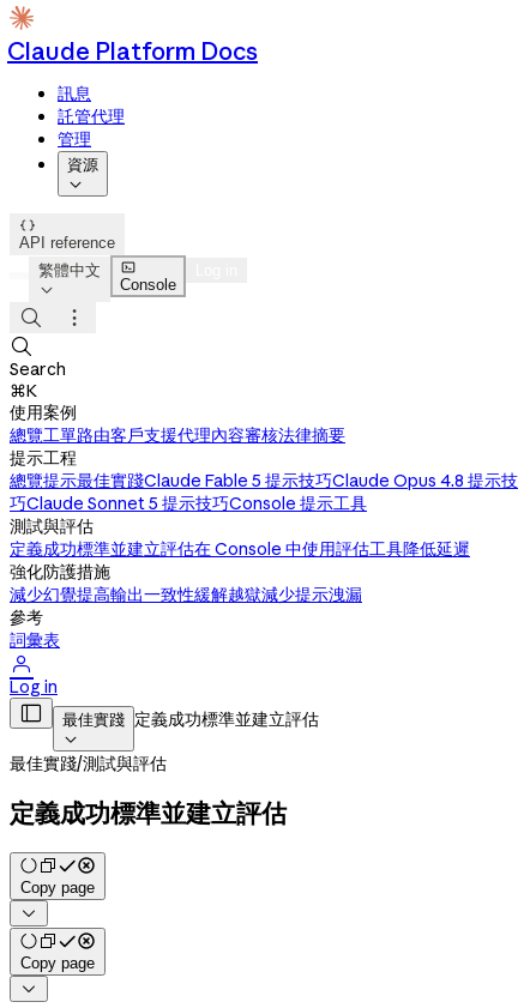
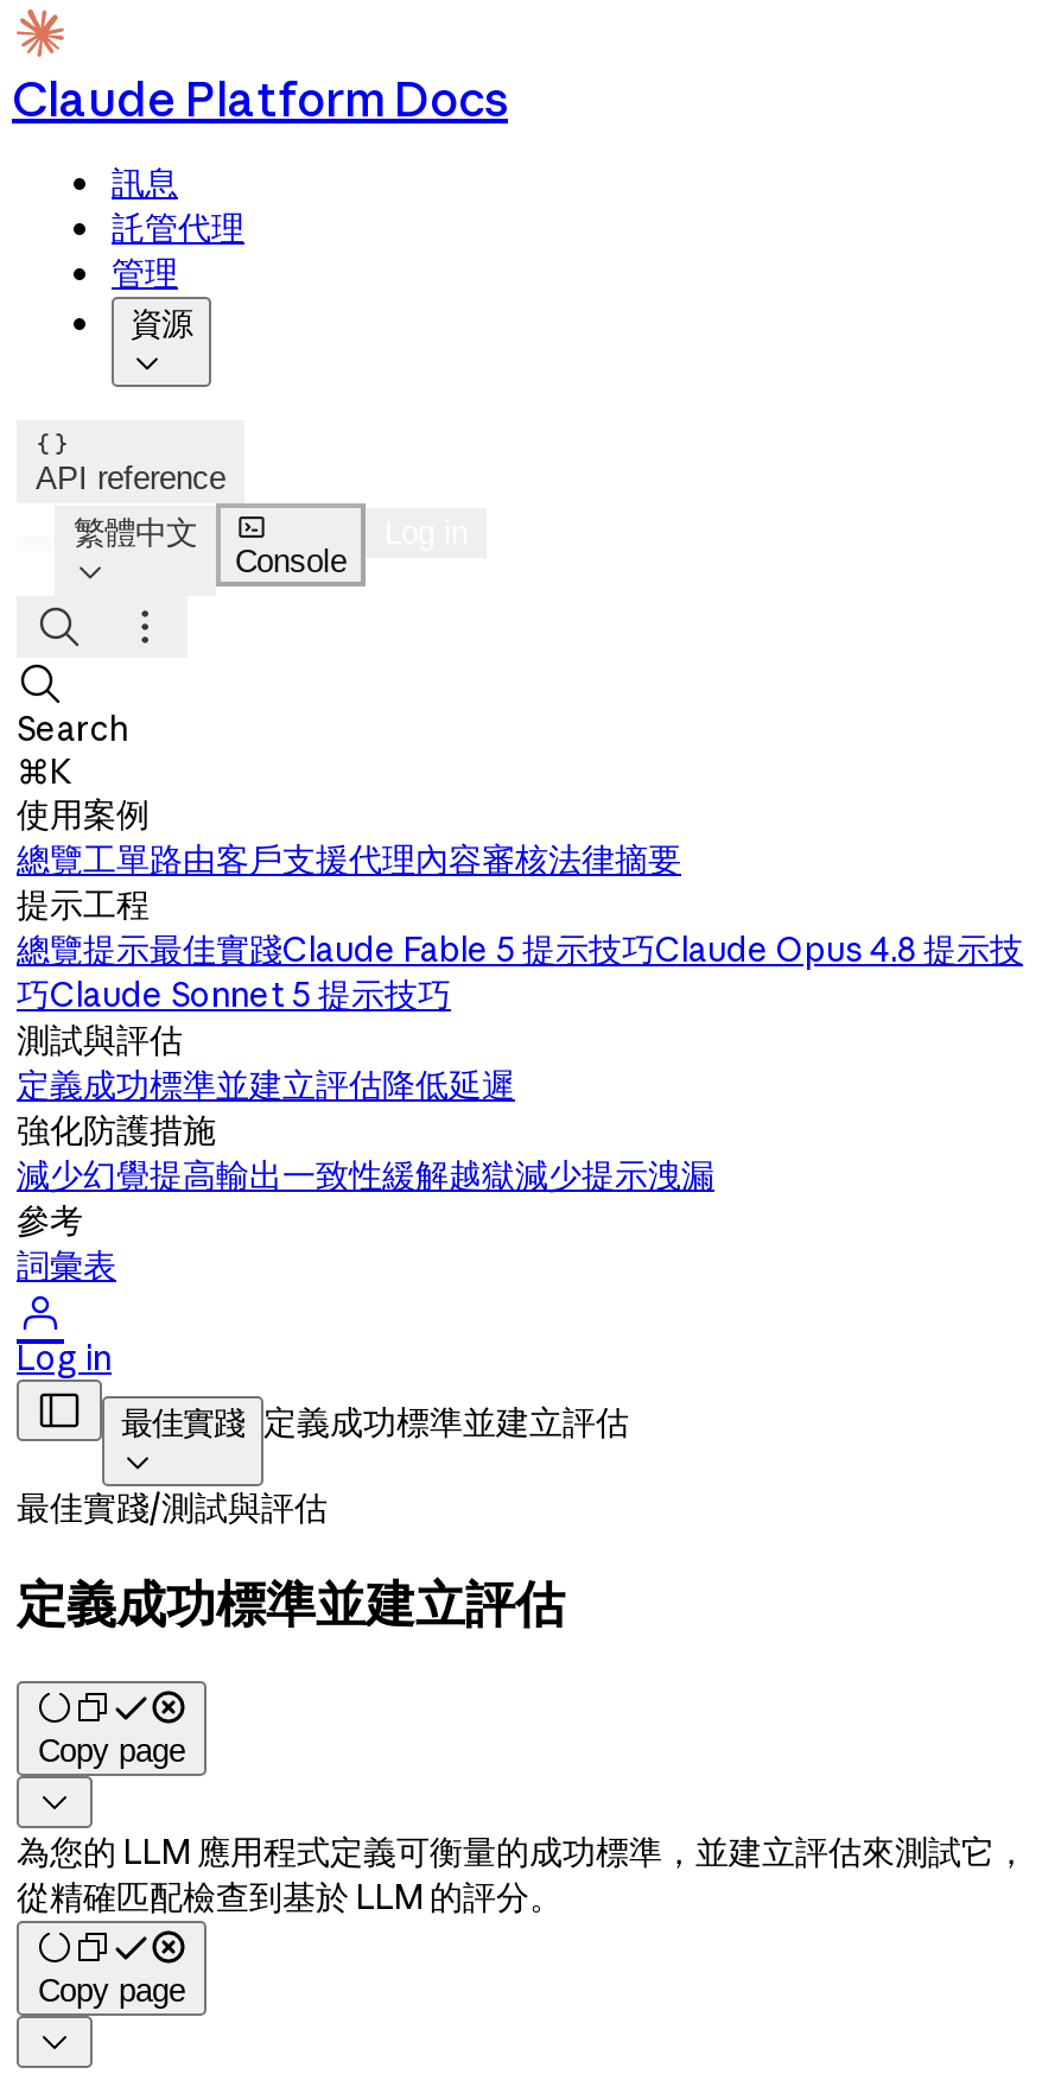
[10,493,367,514] 巧Claude Sonnet 5 提示技巧Console 提示工具 -> [17,973,451,1016] 巧Claude Sonnet 5 提示技巧
[10,538,470,560] 定義成功標準並建立評估在 Console 中使用評估工具降低延遲 -> [17,1064,515,1106] 定義成功標準並建立評估降低延遲
none -> [17,1830,1028,1918] 為您的 LLM 應用程式定義可衡量的成功標準，並建立評估來測試它， | 從精確匹配檢查到基於 LLM 的評分。

